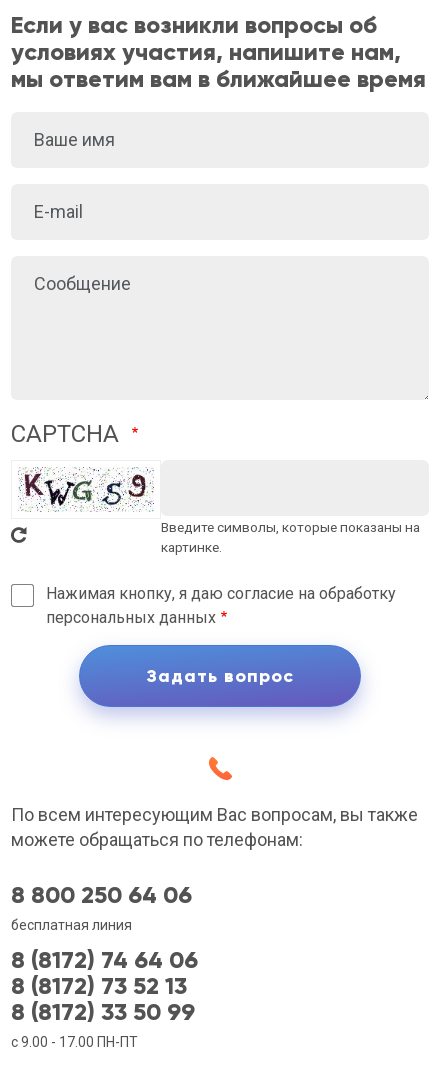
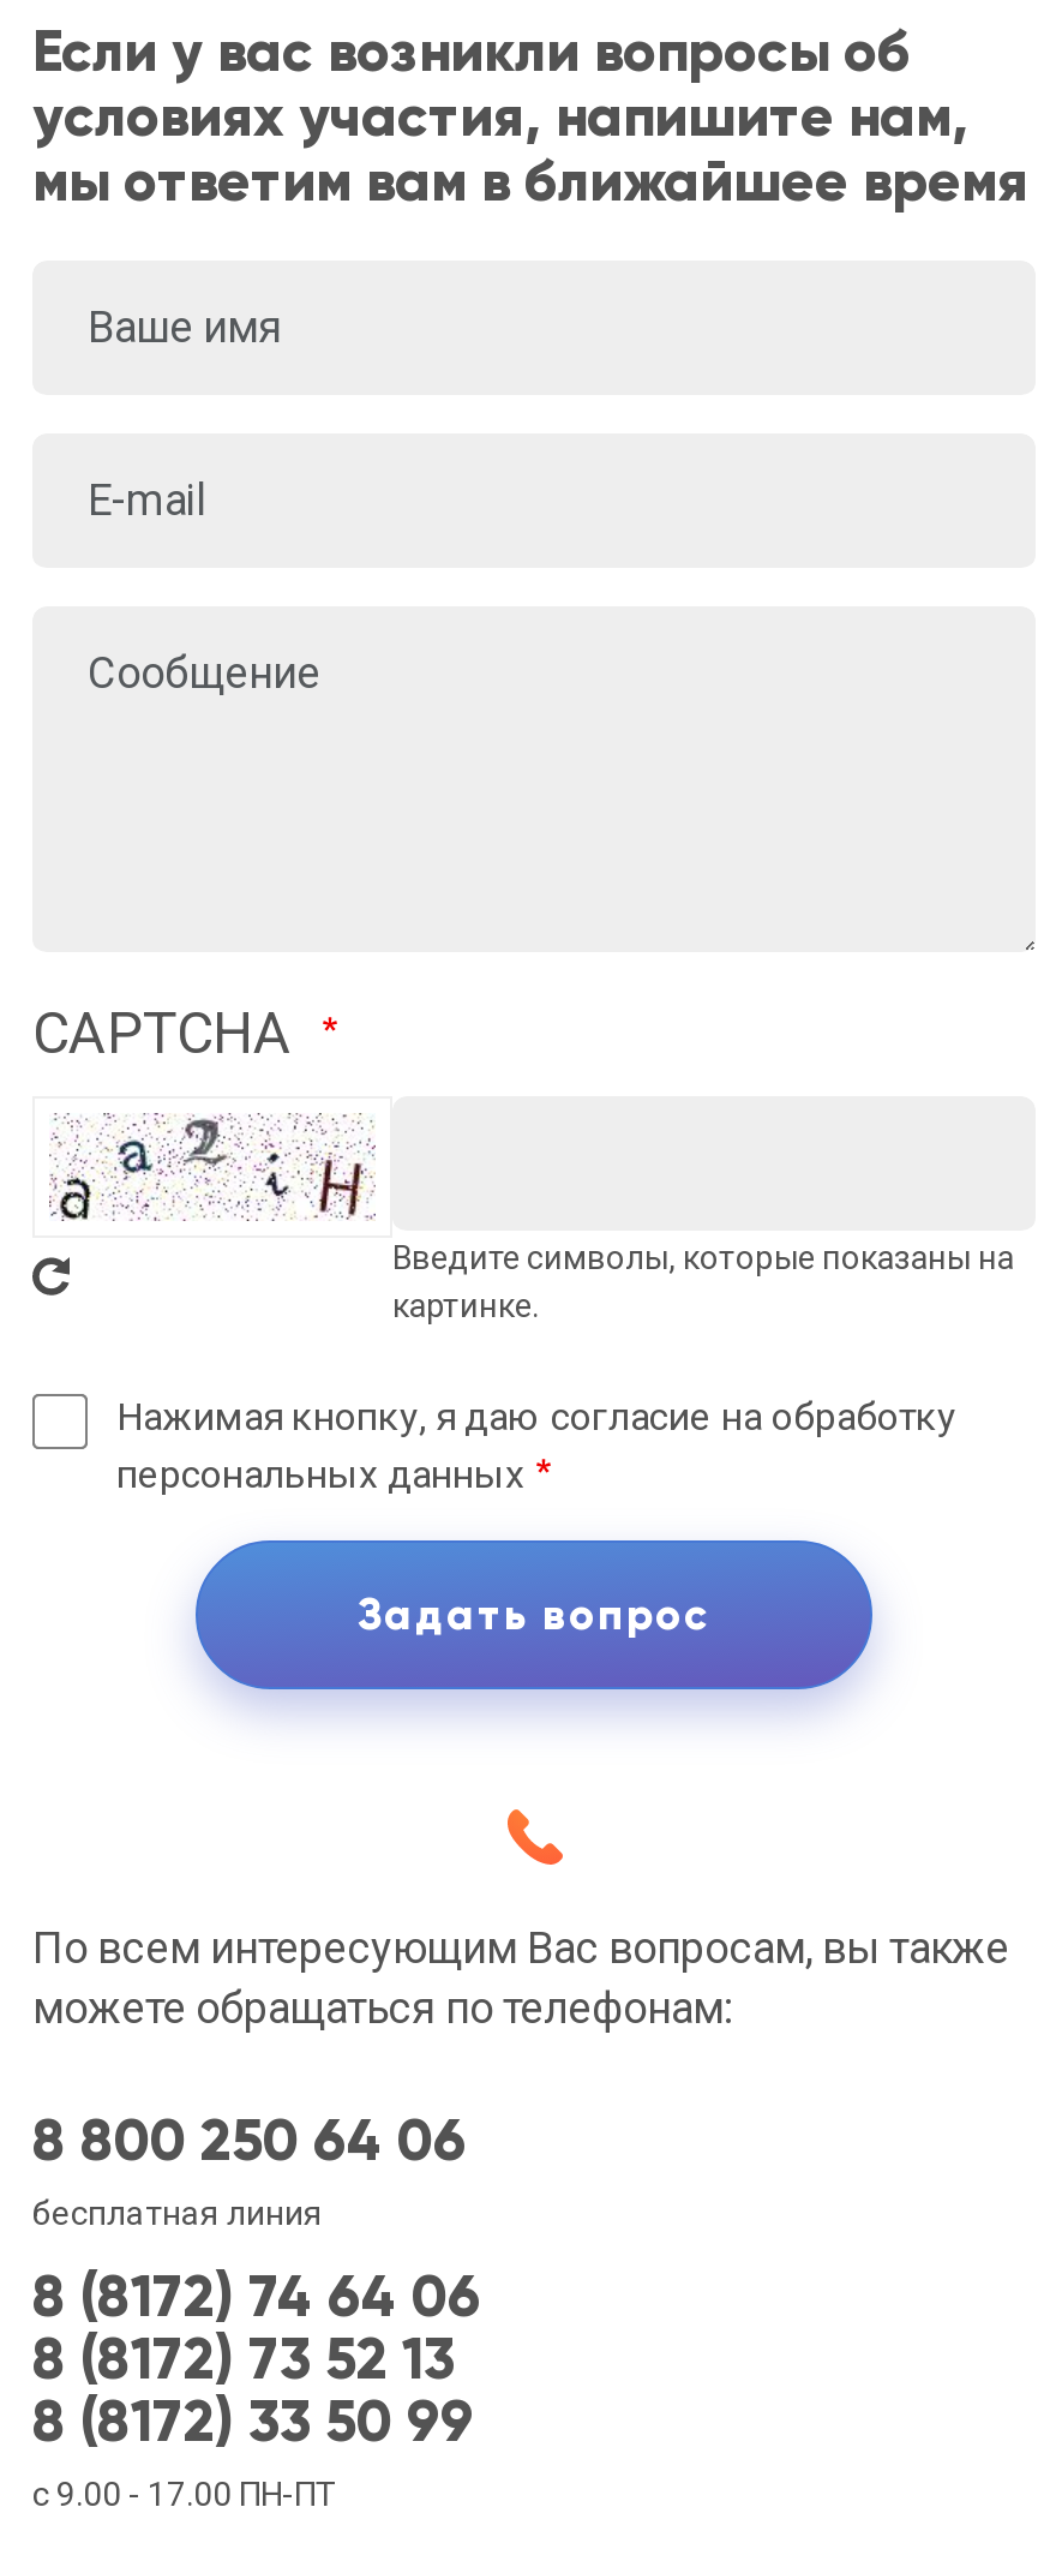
[19,467,154,512] [image] -> [49,1113,373,1221] [image]

